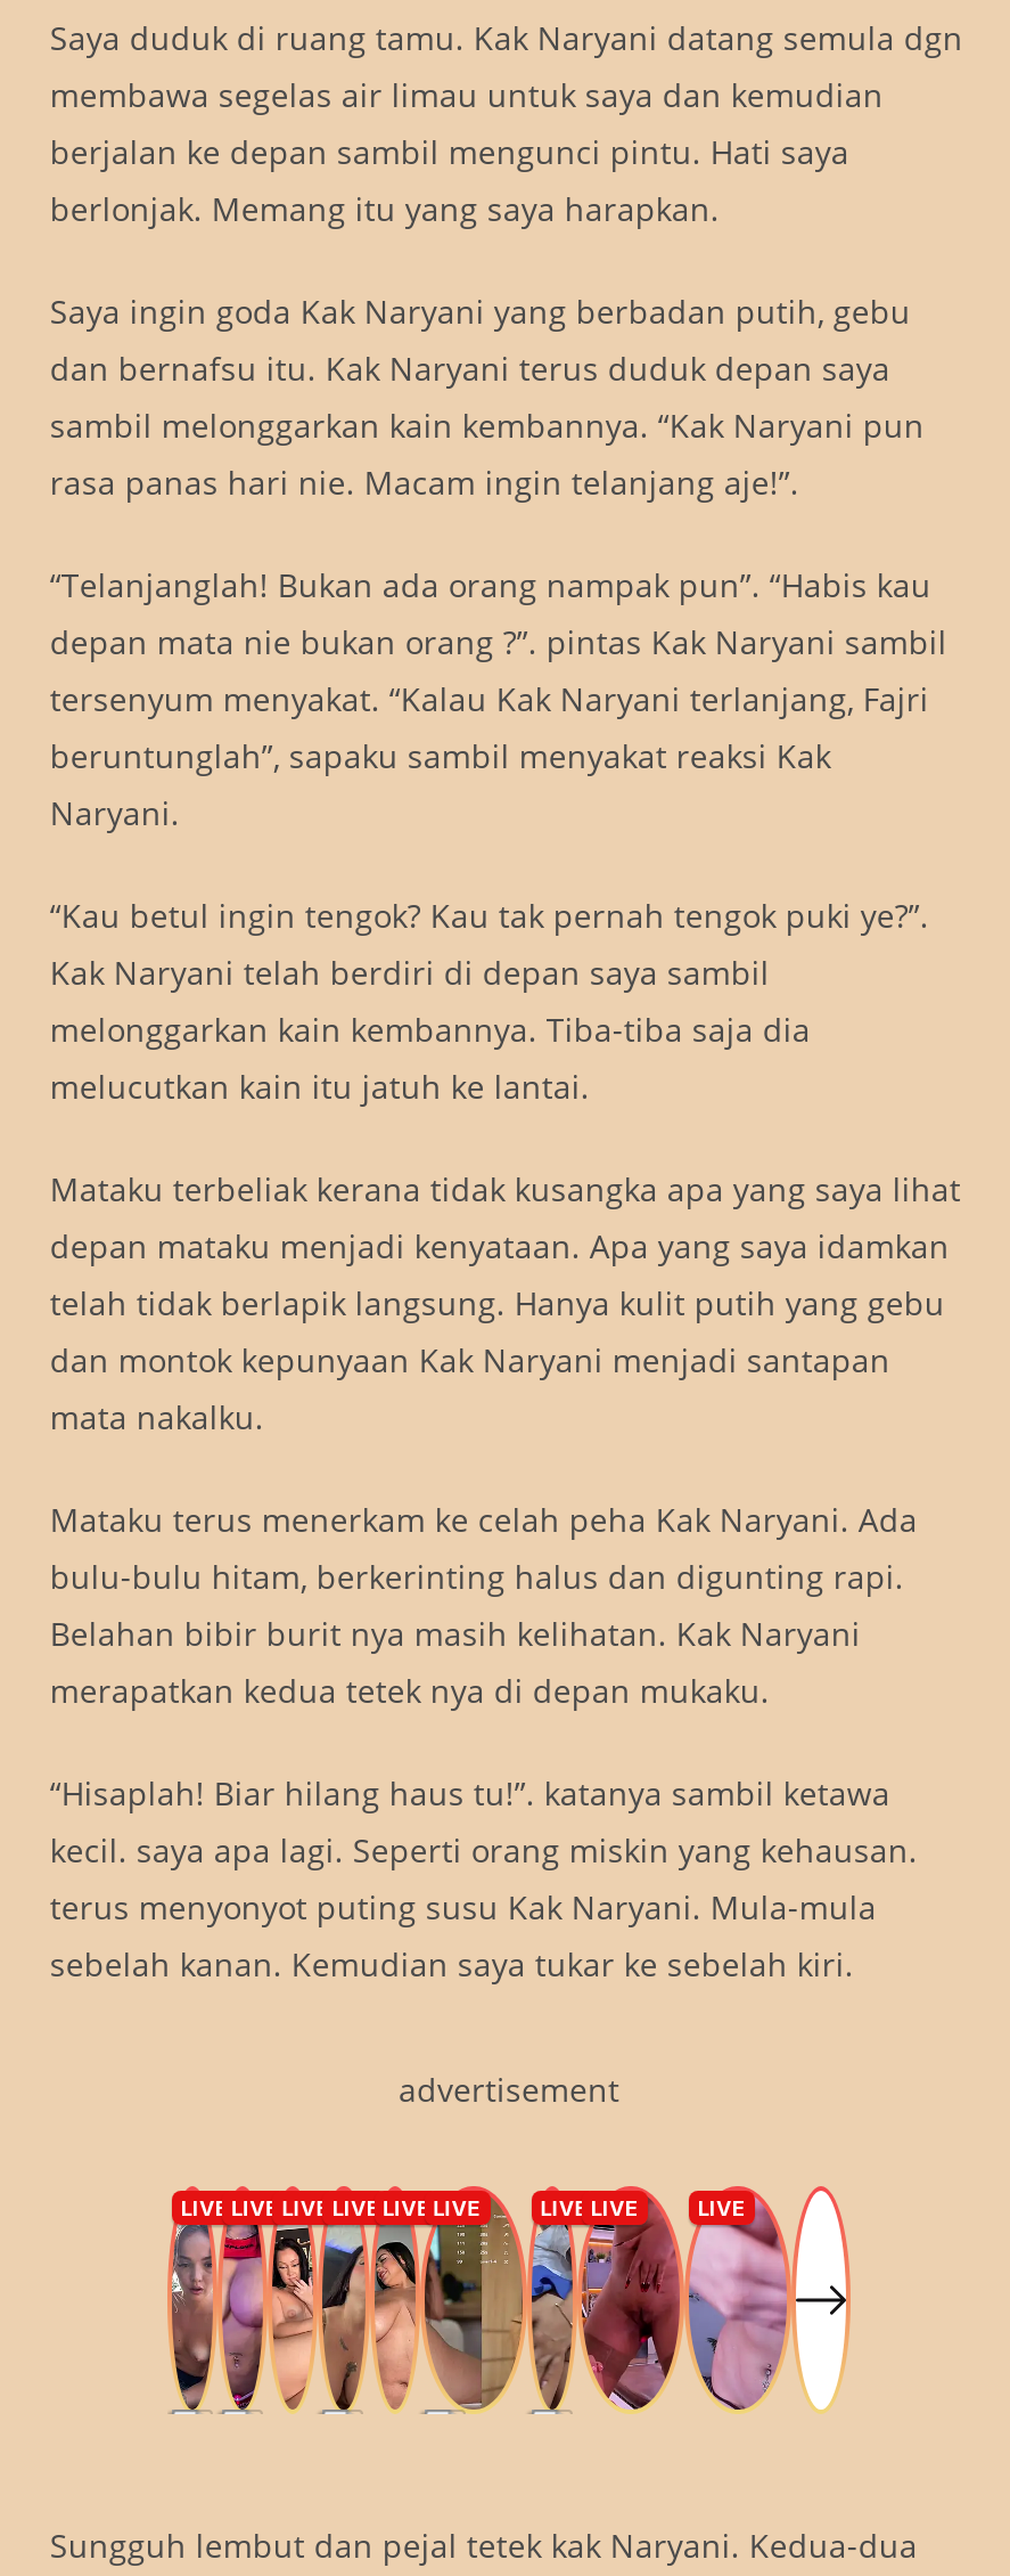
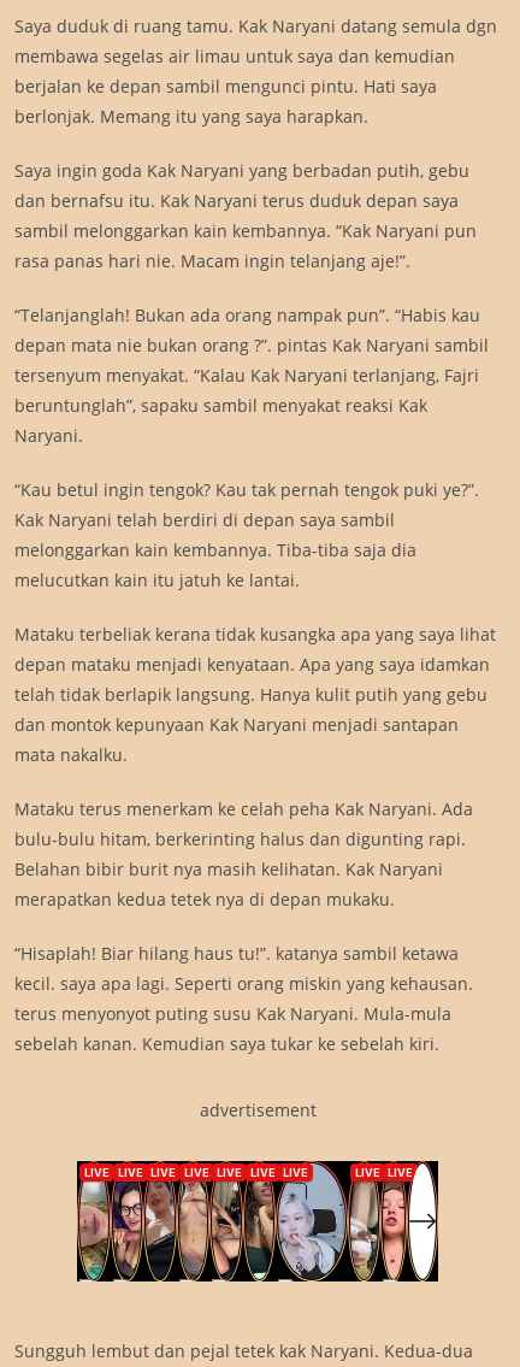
[167,2184,851,2416] [image] -> [76,1160,439,1283] [image]

